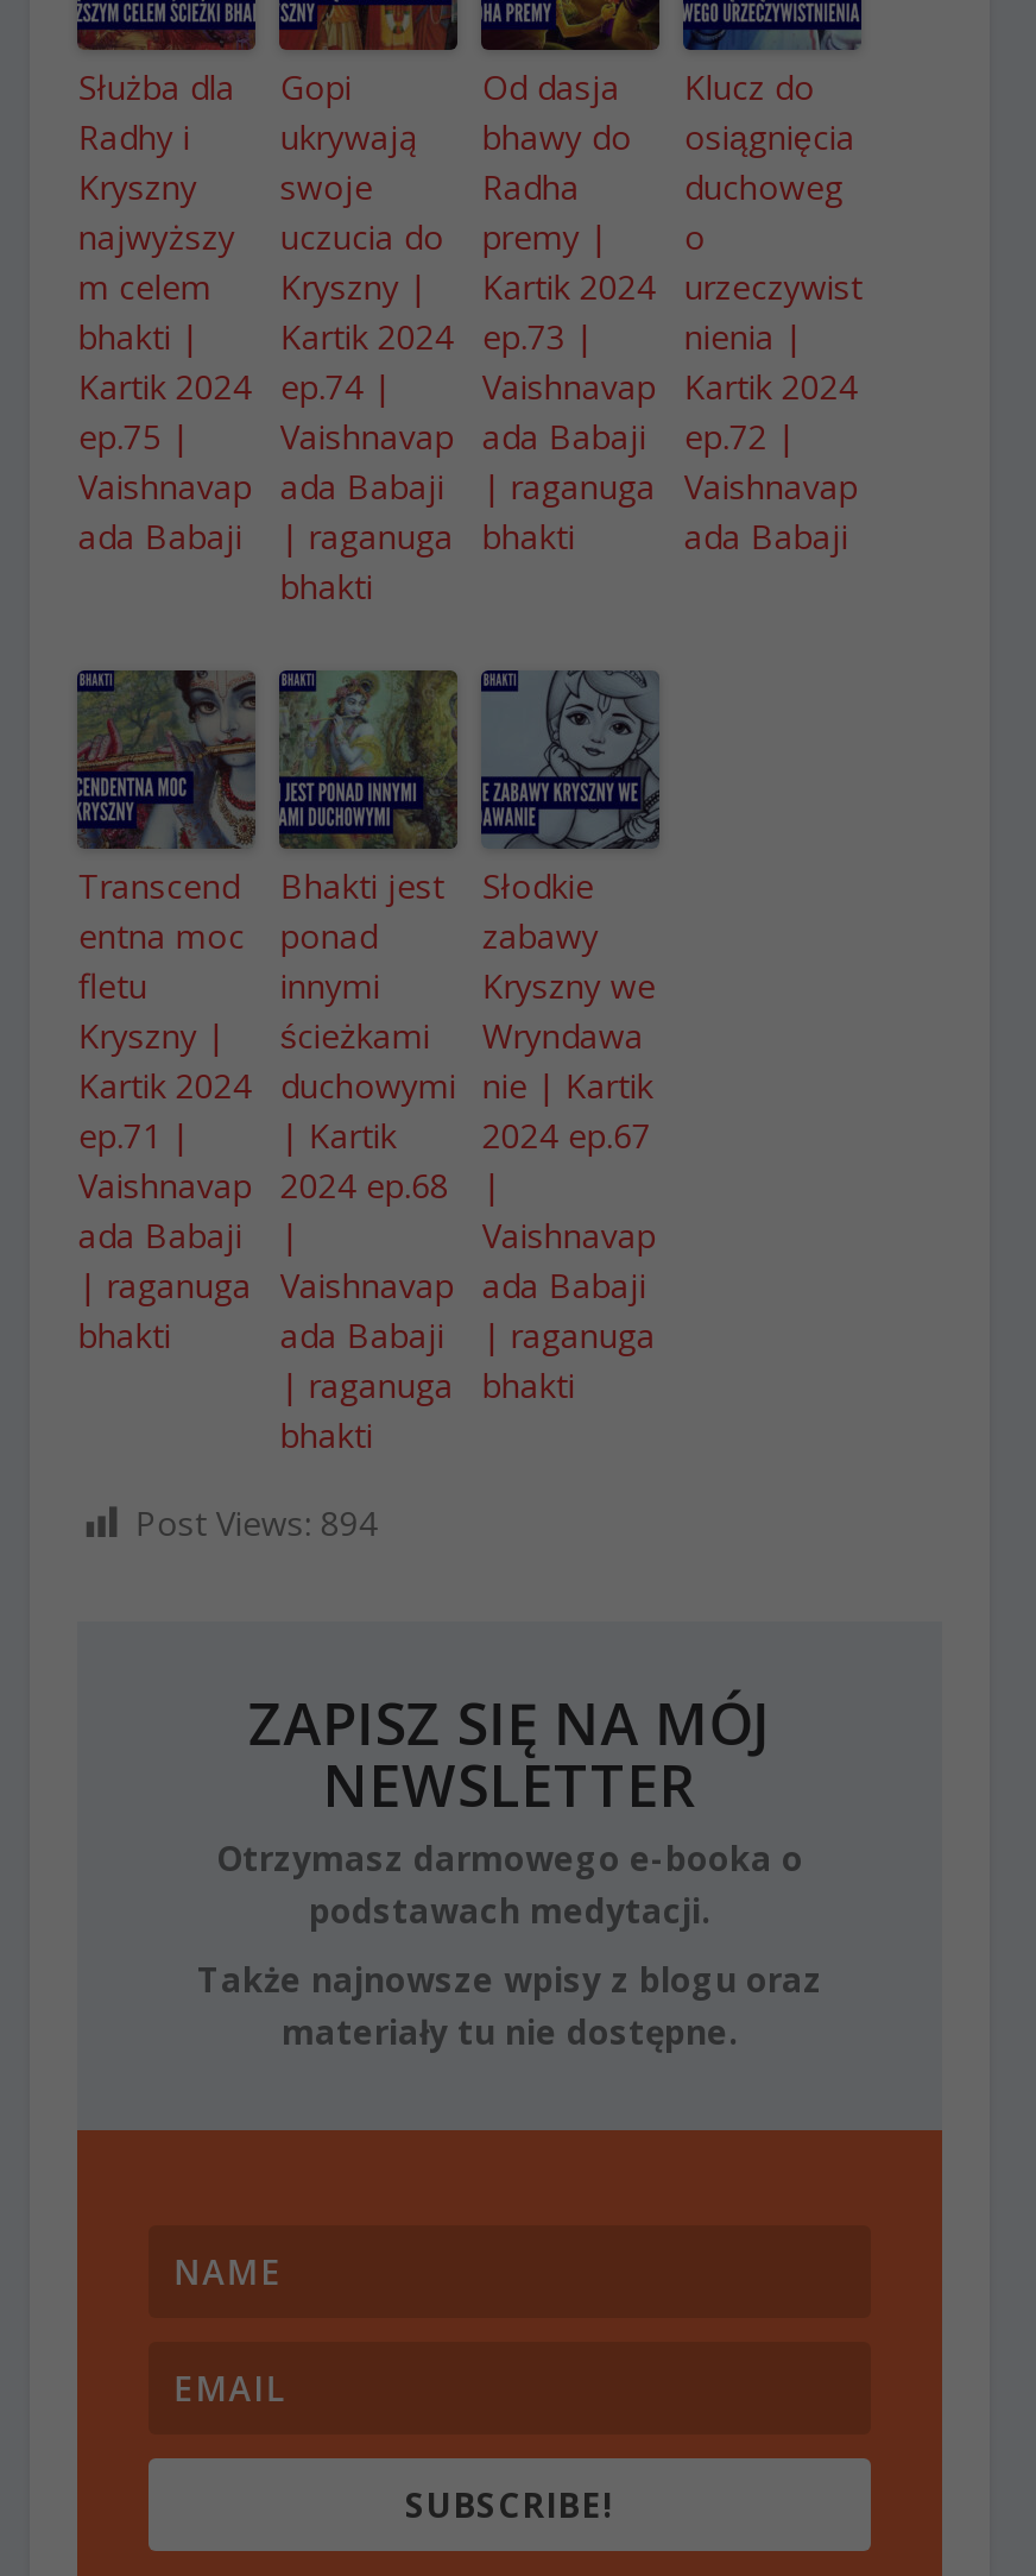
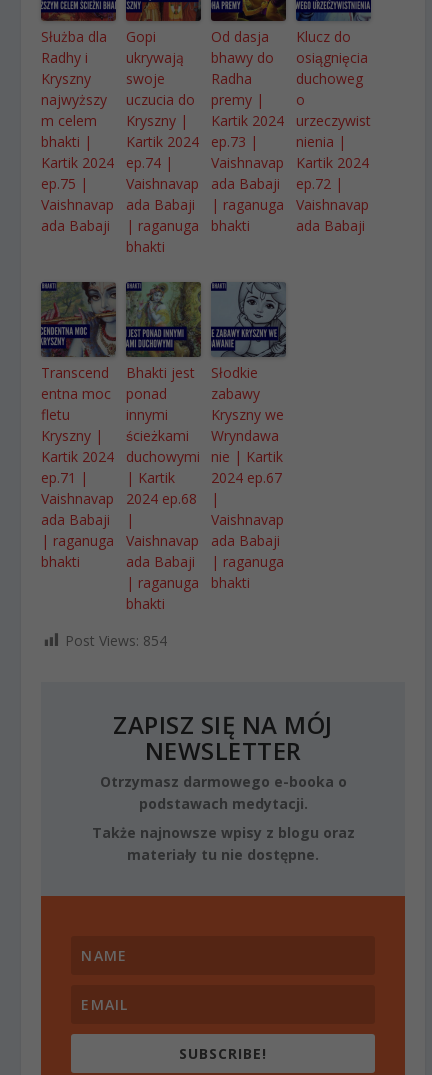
[135,1501,378,1546] Post Views: 894 -> [65,631,167,650] Post Views: 854

